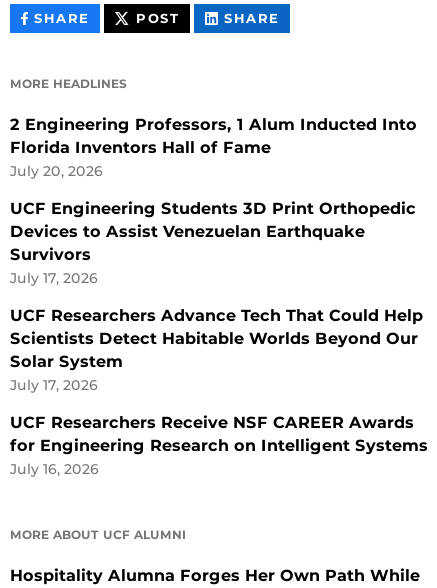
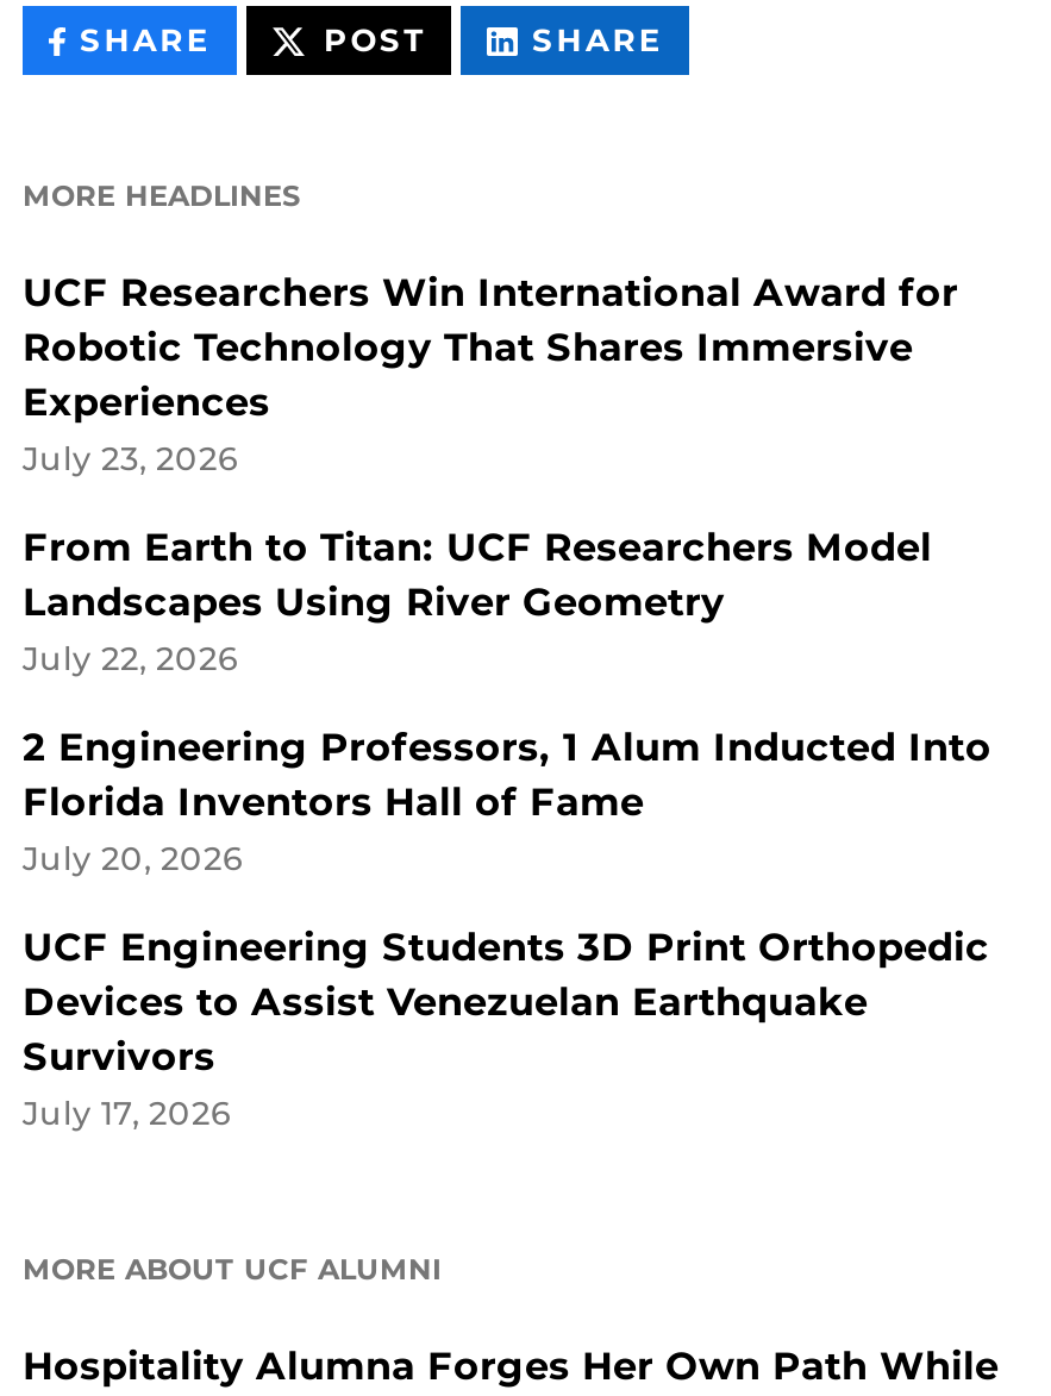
none -> [23,270,958,677] UCF Researchers Win International Award for | Robotic Technology That Shares Immersive | Experiences | July 23, 2026 | From Earth to Titan: UCF Researchers Model | Landscapes Using River Geometry | July 22, 2026
moved [10,115,417,286] -> [23,725,991,1132]: 2 Engineering Professors, 1 Alum Inducted Into | Florida Inventors Hall of Fame | July 20, 2026 | UCF Engineering Students 3D Print Orthopedic | Devices to Assist Venezuelan Earthquake | Survivors | July 17, 2026
[10,306,428,477] UCF Researchers Advance Tech That Could Help | Scientists Detect Habitable Worlds Beyond Our | Solar System | July 17, 2026 | UCF Researchers Receive NSF CAREER Awards | for Engineering Research on Intelligent Systems | July 16, 2026 -> none

